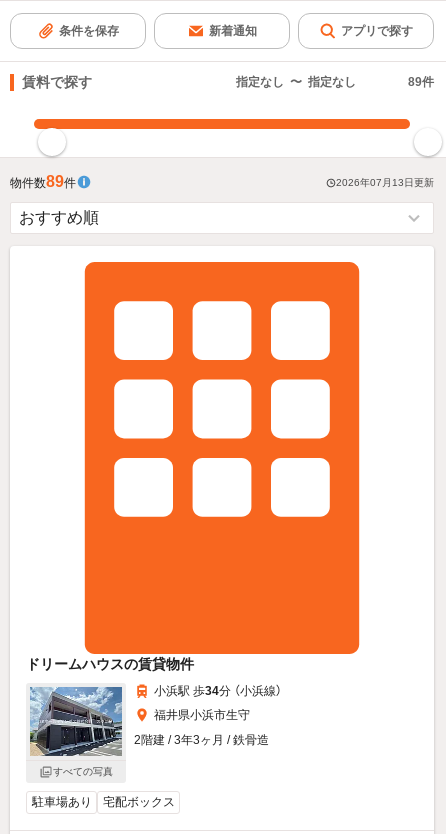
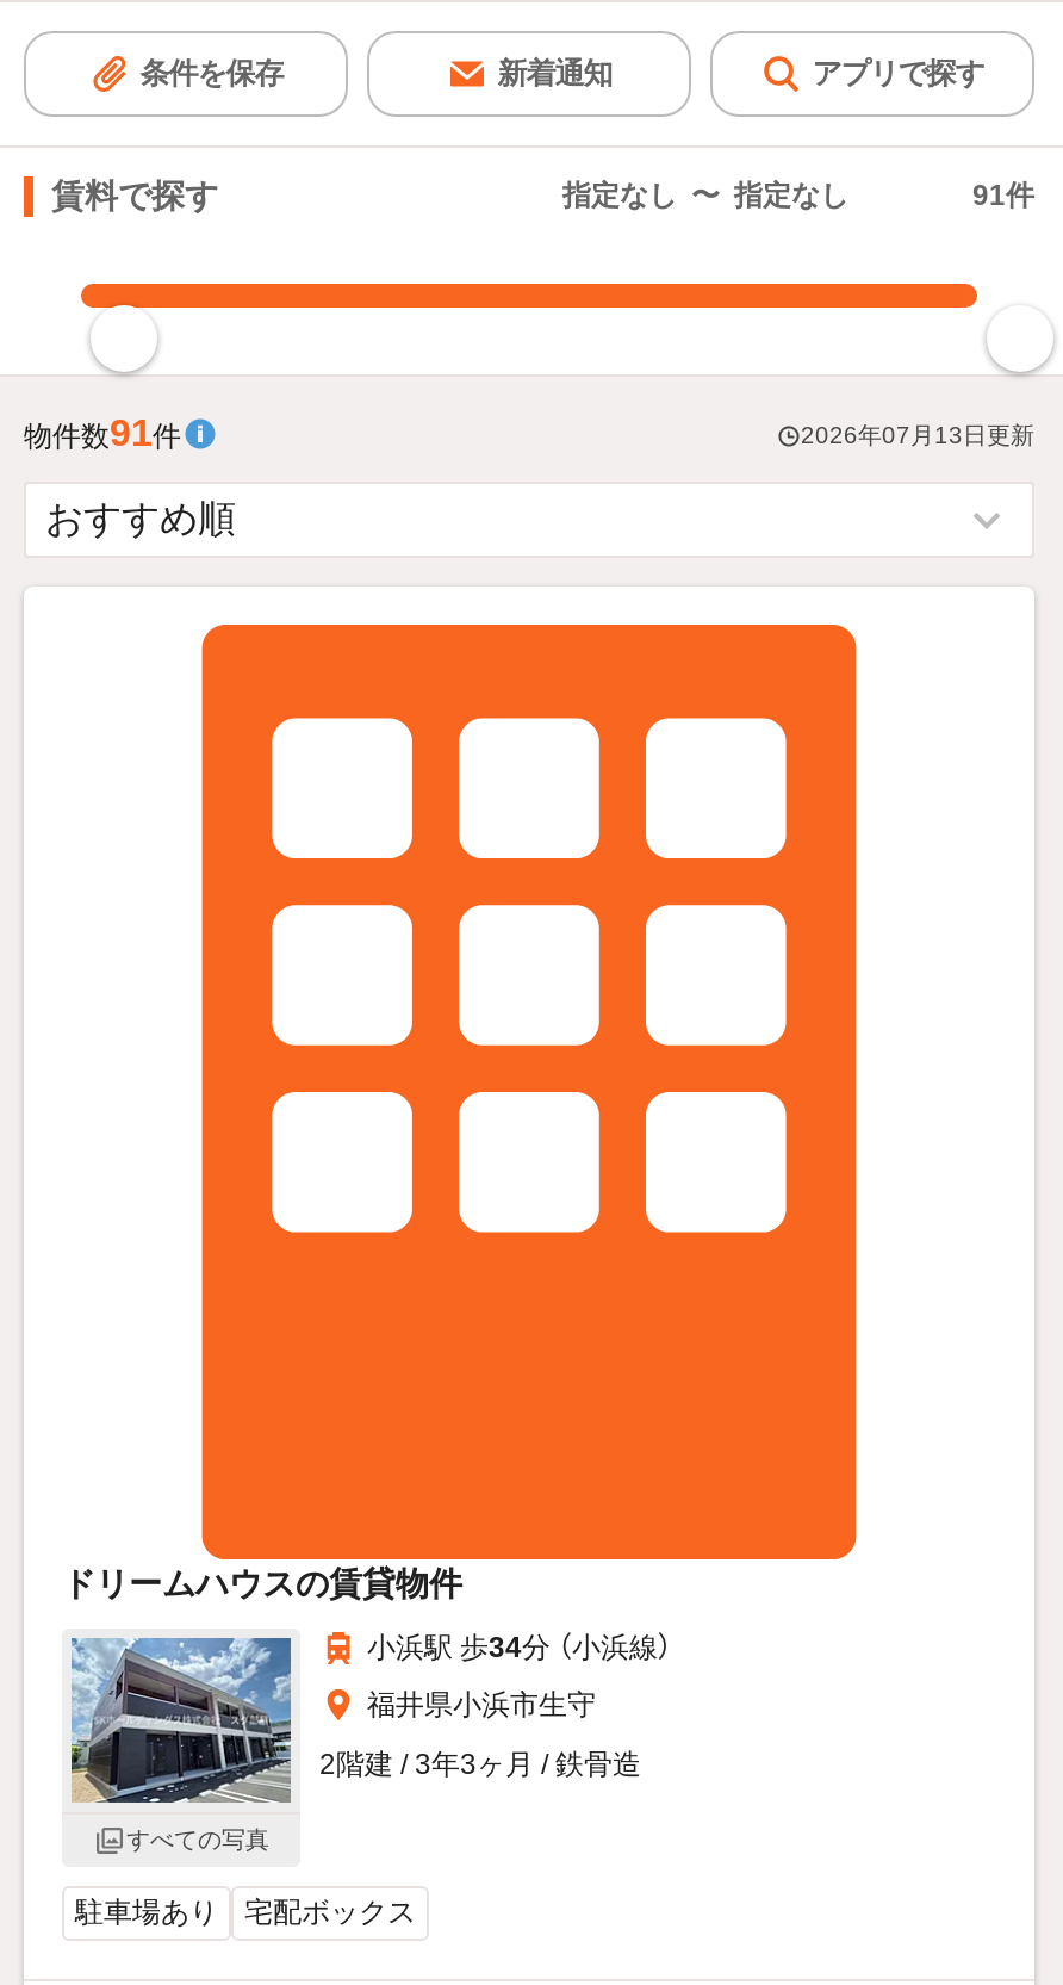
[408,75,434,89] 89件 -> [972,179,1034,212] 91件
[10,173,76,190] 物件数89件 -> [24,412,181,453] 物件数91件

